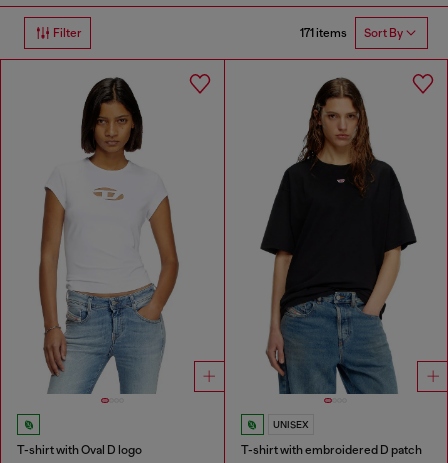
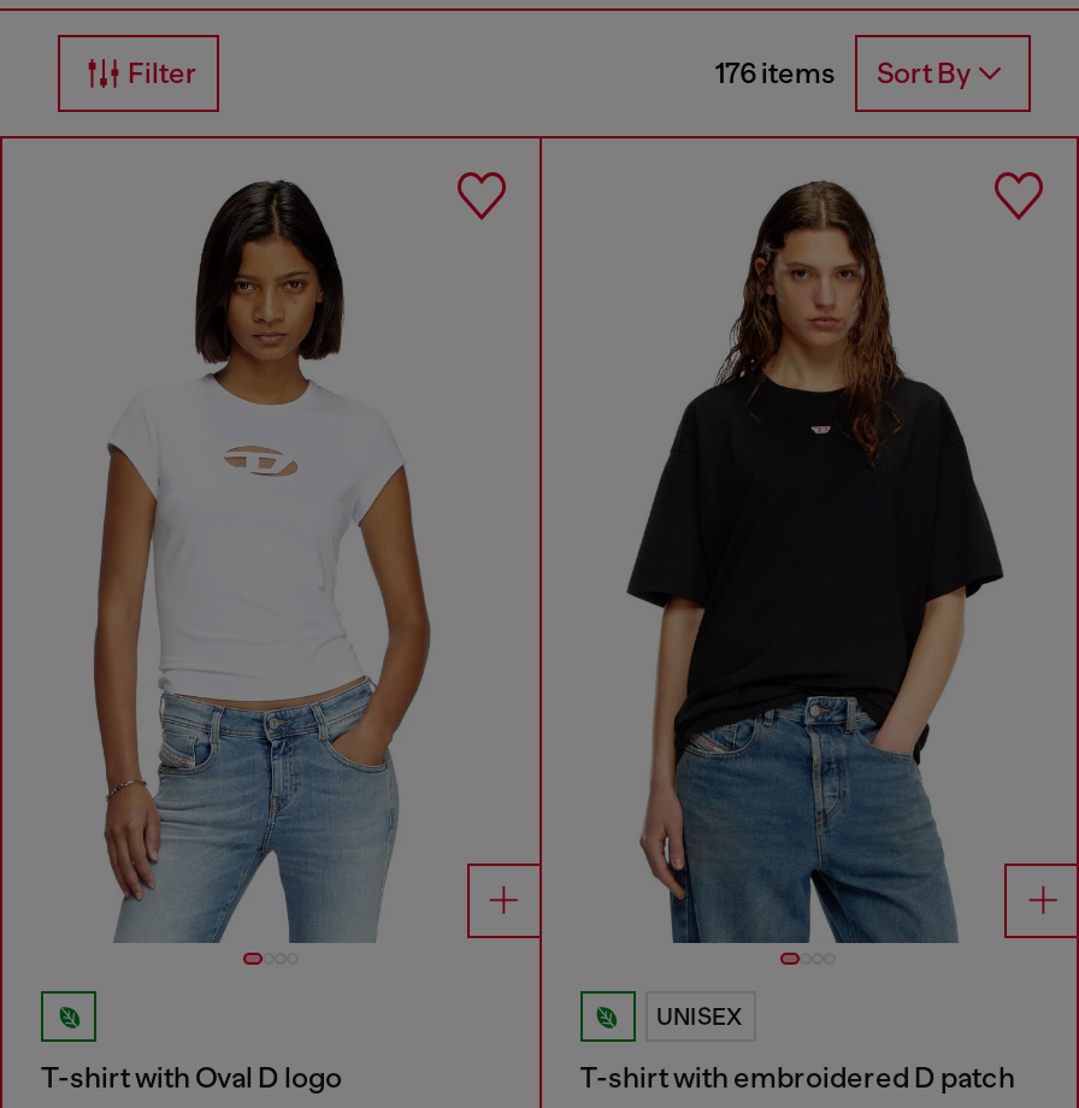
[300,26,403,40] 171 items Sort By -> [715,56,971,91] 176 items Sort By

